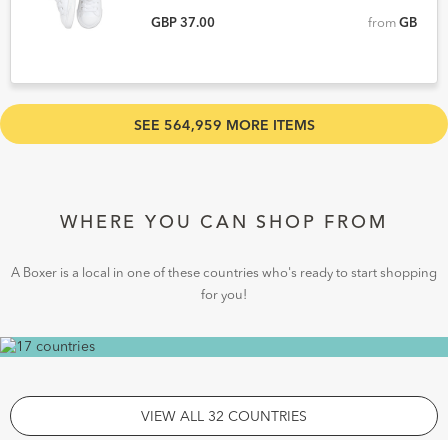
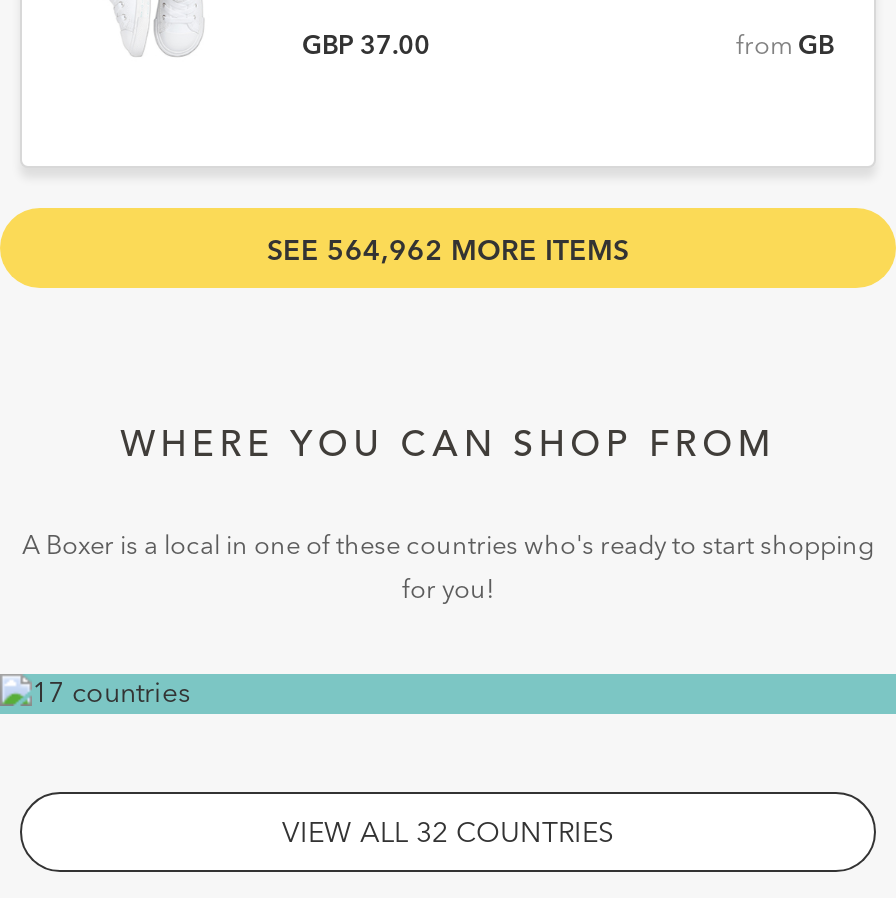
[133,119,314,133] SEE 564,959 MORE ITEMS -> [267,238,629,266] SEE 564,962 MORE ITEMS

